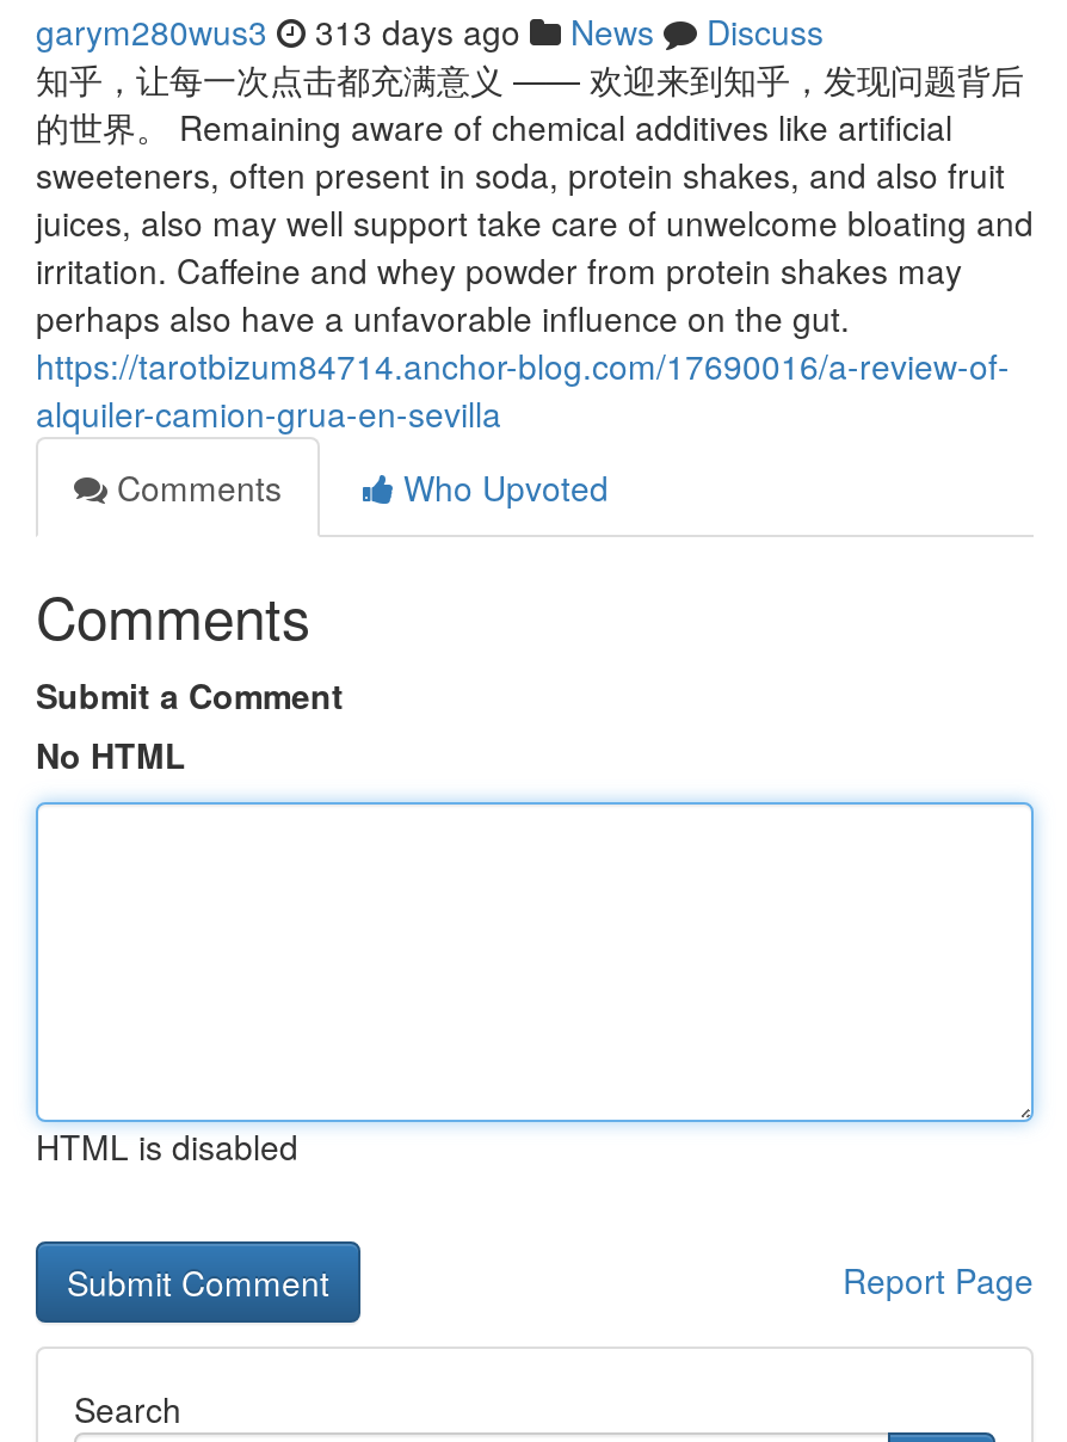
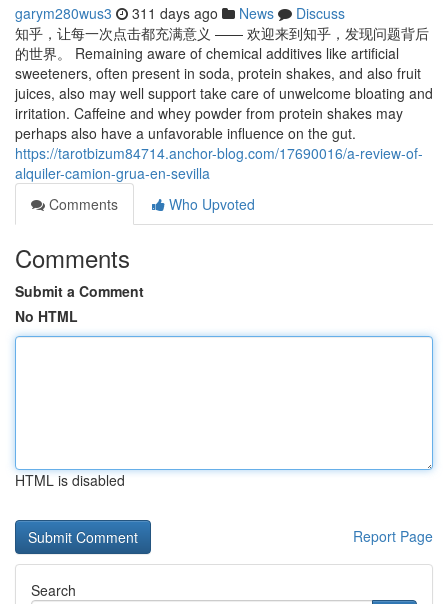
[36,7,824,55] garym280wus3 313 days ago News Discuss -> [15,3,345,23] garym280wus3 311 days ago News Discuss

